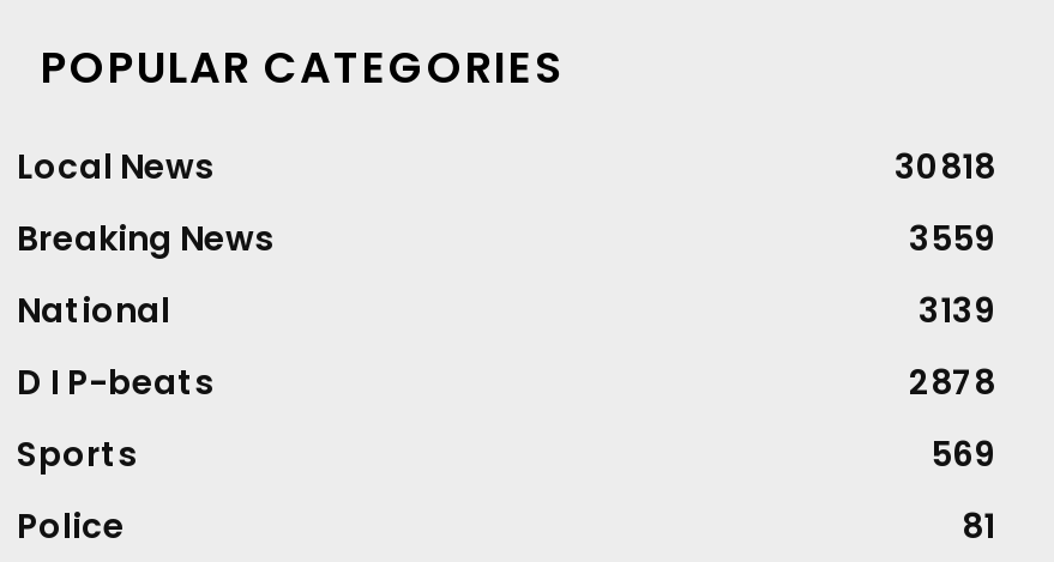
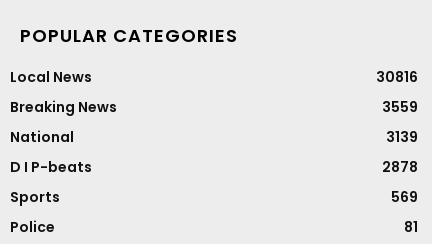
[895,142,995,190] 30818 -> [376,67,418,87] 30816

